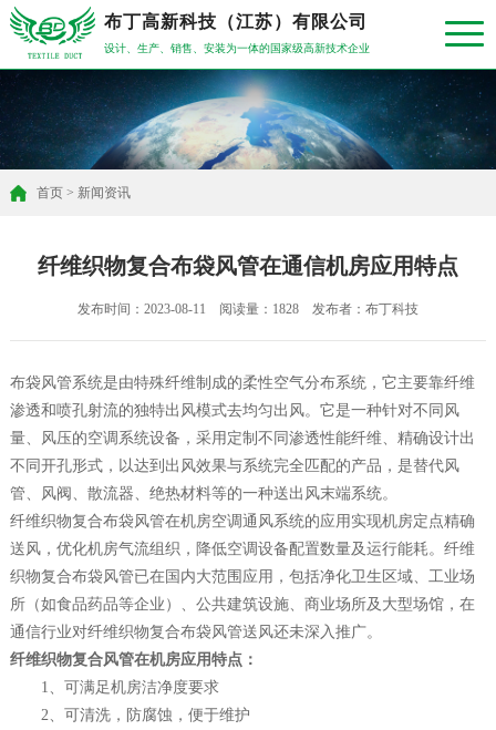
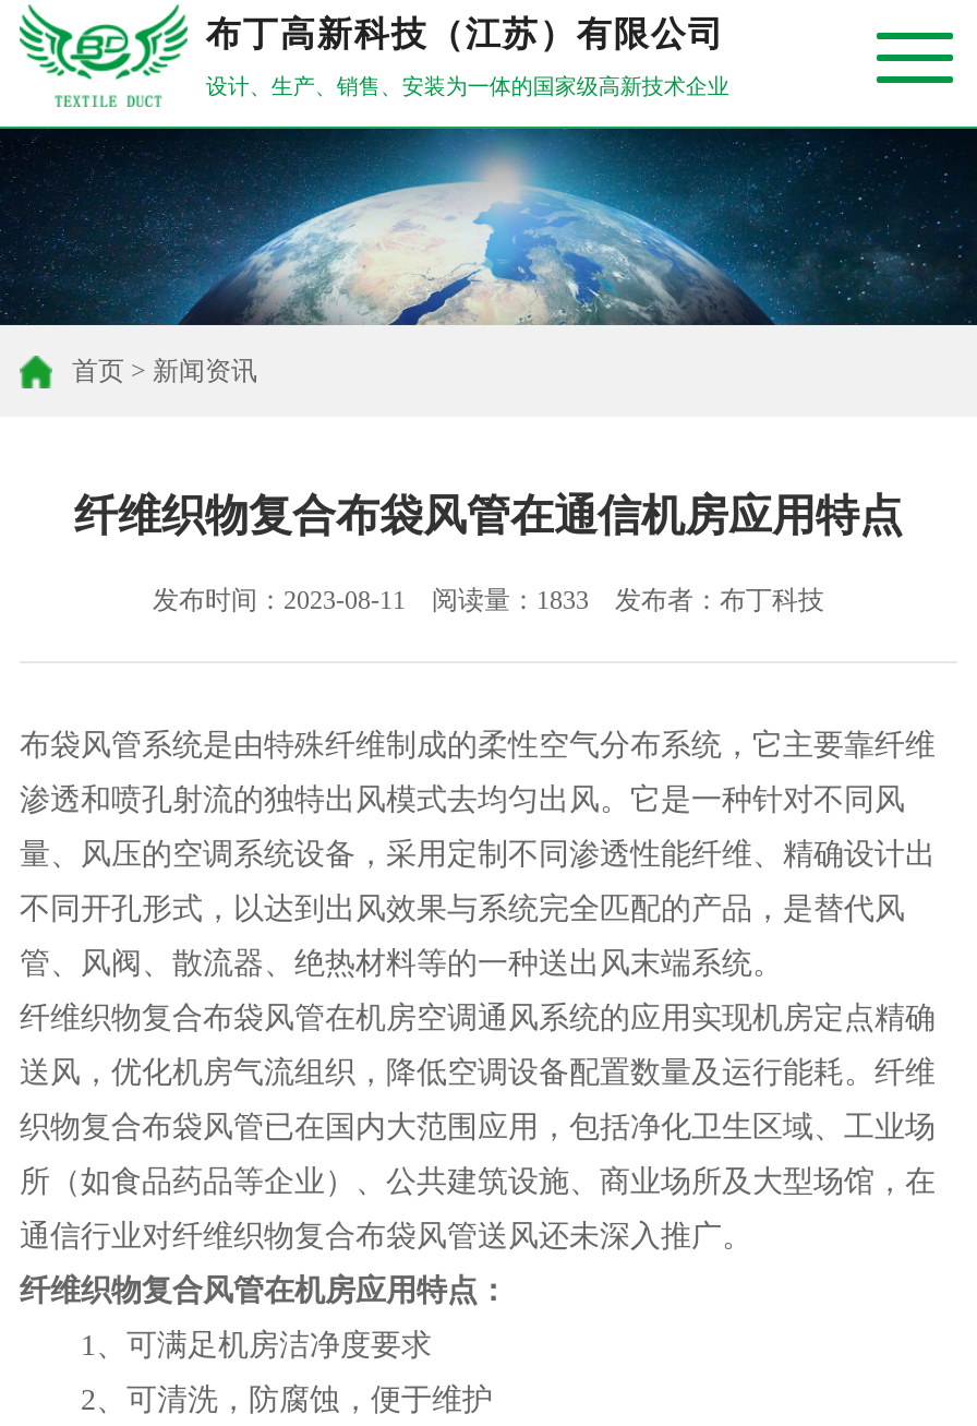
[77,301,418,316] 发布时间：2023-08-11 阅读量：1828 发布者：布丁科技 -> [153,584,824,614] 发布时间：2023-08-11 阅读量：1833 发布者：布丁科技

